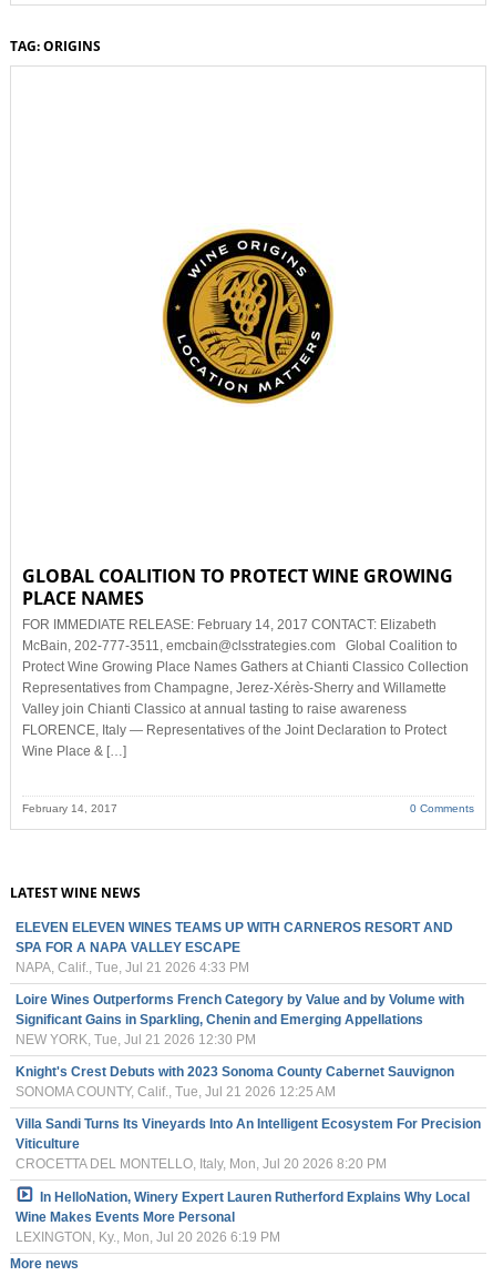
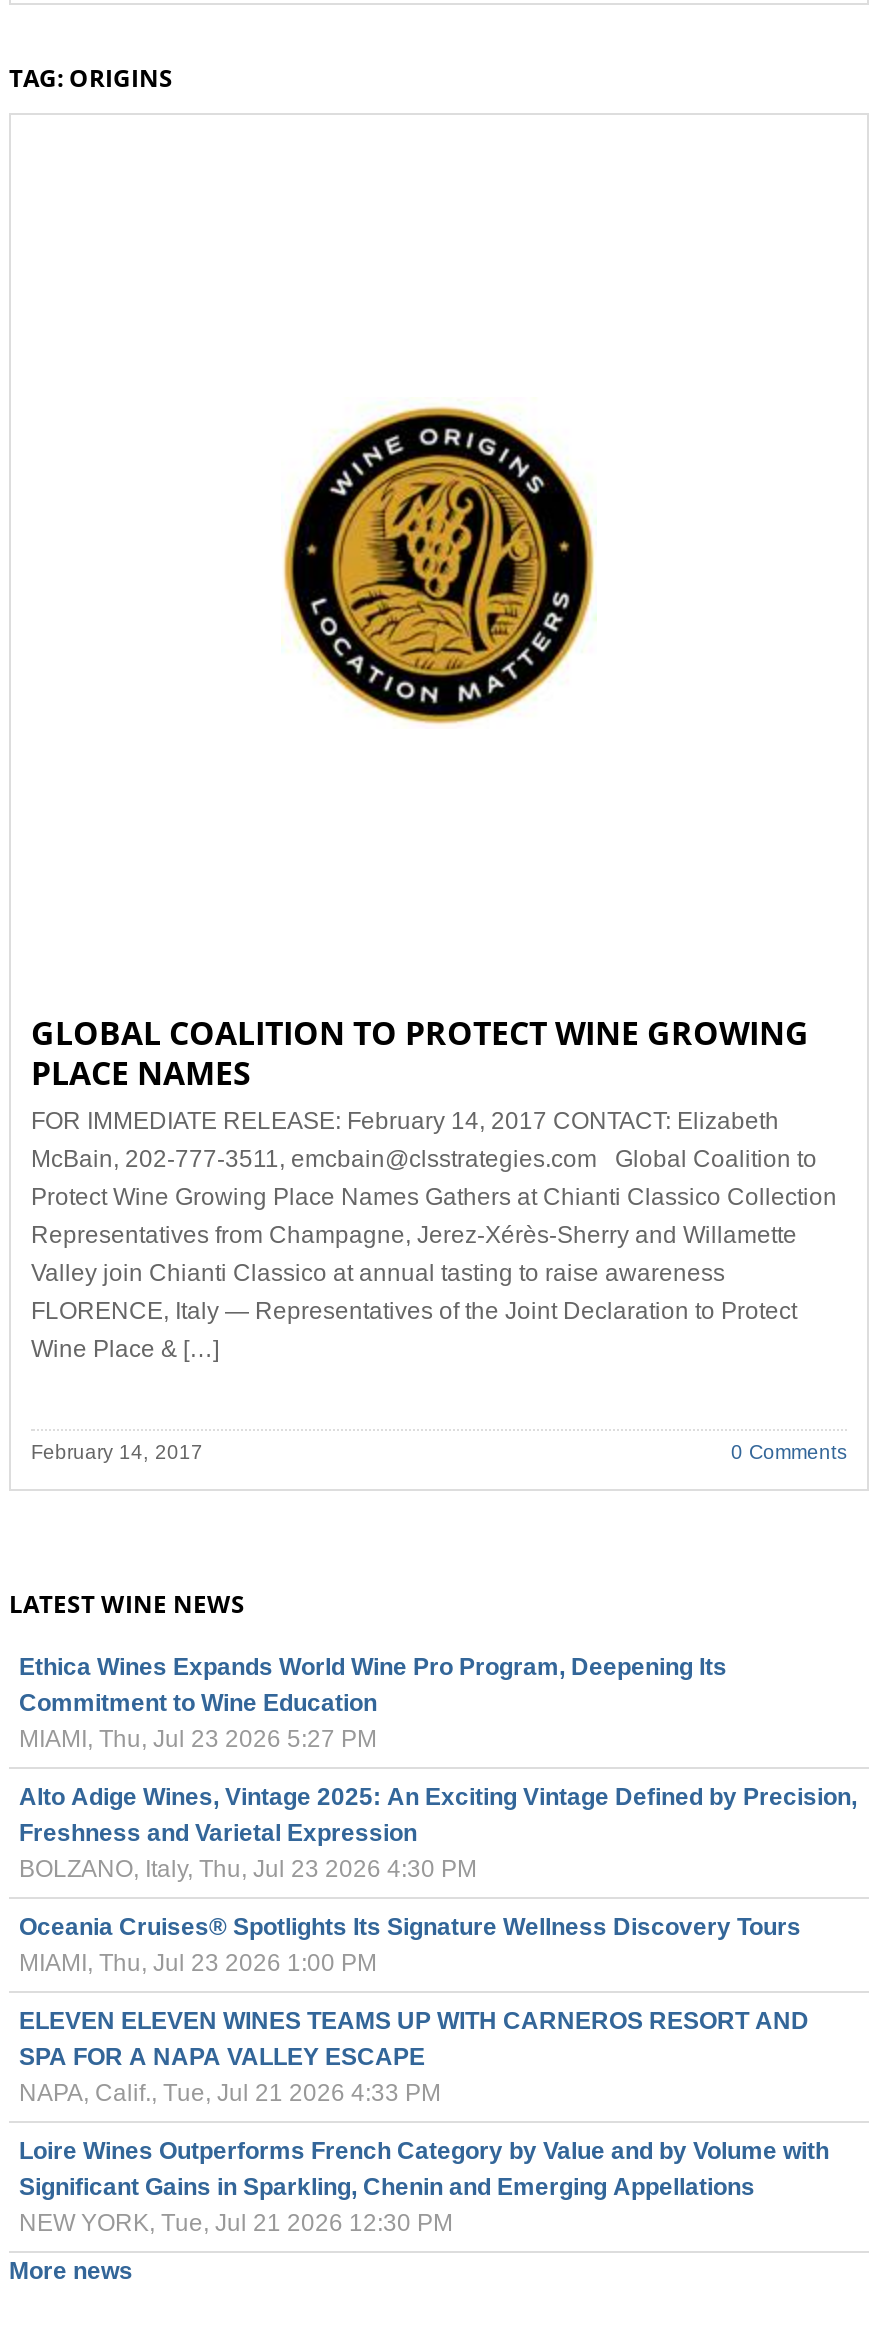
none -> [19,1652,857,1976] Ethica Wines Expands World Wine Pro Program, Deepening Its | Commitment to Wine Education | MIAMI, Thu, Jul 23 2026 5:27 PM | Alto Adige Wines, Vintage 2025: An Exciting Vintage Defined by Precision, | Freshness and Varietal Expression | BOLZANO, Italy, Thu, Jul 23 2026 4:30 PM | Oceania Cruises® Spotlights Its Signature Wellness Discovery Tours | MIAMI, Thu, Jul 23 2026 1:00 PM
moved [16,919,464,1047] -> [19,2006,829,2236]: ELEVEN ELEVEN WINES TEAMS UP WITH CARNEROS RESORT AND | SPA FOR A NAPA VALLEY ESCAPE | NAPA, Calif., Tue, Jul 21 2026 4:33 PM | Loire Wines Outperforms French Category by Value and by Volume with | Significant Gains in Sparkling, Chenin and Emerging Appellations | NEW YORK, Tue, Jul 21 2026 12:30 PM
[16,1064,481,1244] Knight's Crest Debuts with 2023 Sonoma County Cabernet Sauvignon | SONOMA COUNTY, Calif., Tue, Jul 21 2026 12:25 AM | Villa Sandi Turns Its Vineyards Into An Intelligent Ecosystem For Precision | Viticulture | CROCETTA DEL MONTELLO, Italy, Mon, Jul 20 2026 8:20 PM | In HelloNation, Winery Expert Lauren Rutherford Explains Why Local | Wine Makes Events More Personal | LEXINGTON, Ky., Mon, Jul 20 2026 6:19 PM -> none

